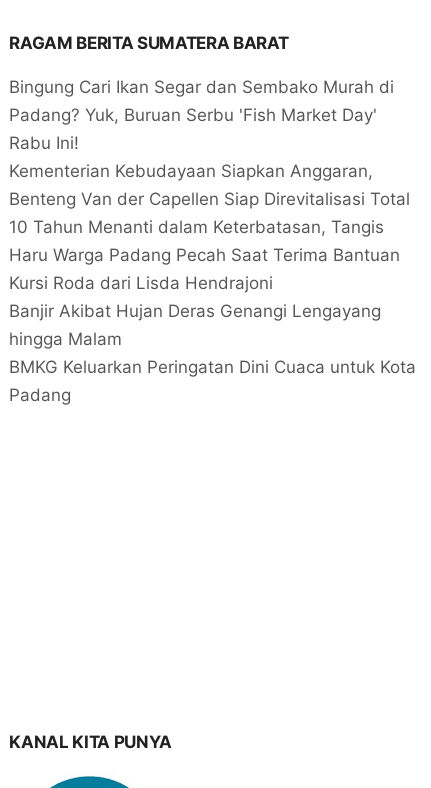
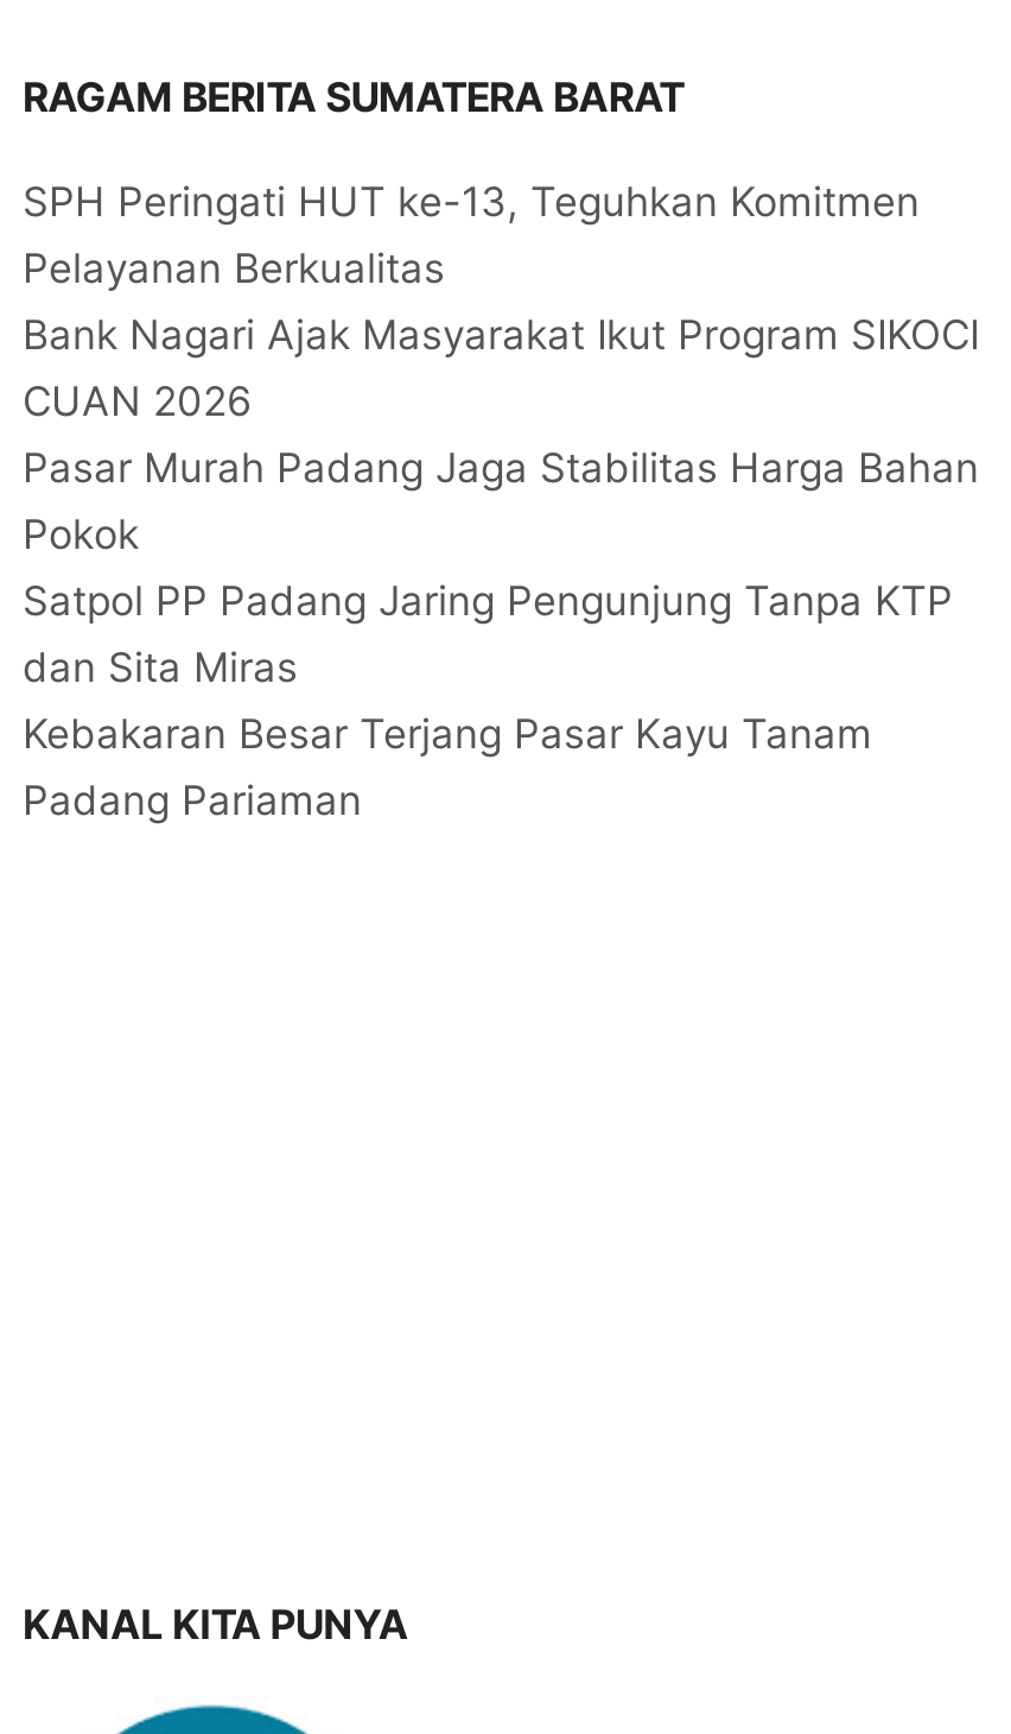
[9,77,416,405] Bingung Cari Ikan Segar dan Sembako Murah di | Padang? Yuk, Buruan Serbu 'Fish Market Day' | Rabu Ini! | Kementerian Kebudayaan Siapkan Anggaran, | Benteng Van der Capellen Siap Direvitalisasi Total | 10 Tahun Menanti dalam Keterbatasan, Tangis | Haru Warga Padang Pecah Saat Terima Bantuan | Kursi Roda dari Lisda Hendrajoni | Banjir Akibat Hujan Deras Genangi Lengayang | hingga Malam | BMKG Keluarkan Peringatan Dini Cuaca untuk Kota | Padang -> [23,179,979,825] SPH Peringati HUT ke-13, Teguhkan Komitmen | Pelayanan Berkualitas | Bank Nagari Ajak Masyarakat Ikut Program SIKOCI | CUAN 2026 | Pasar Murah Padang Jaga Stabilitas Harga Bahan | Pokok | Satpol PP Padang Jaring Pengunjung Tanpa KTP | dan Sita Miras | Kebakaran Besar Terjang Pasar Kayu Tanam | Padang Pariaman

